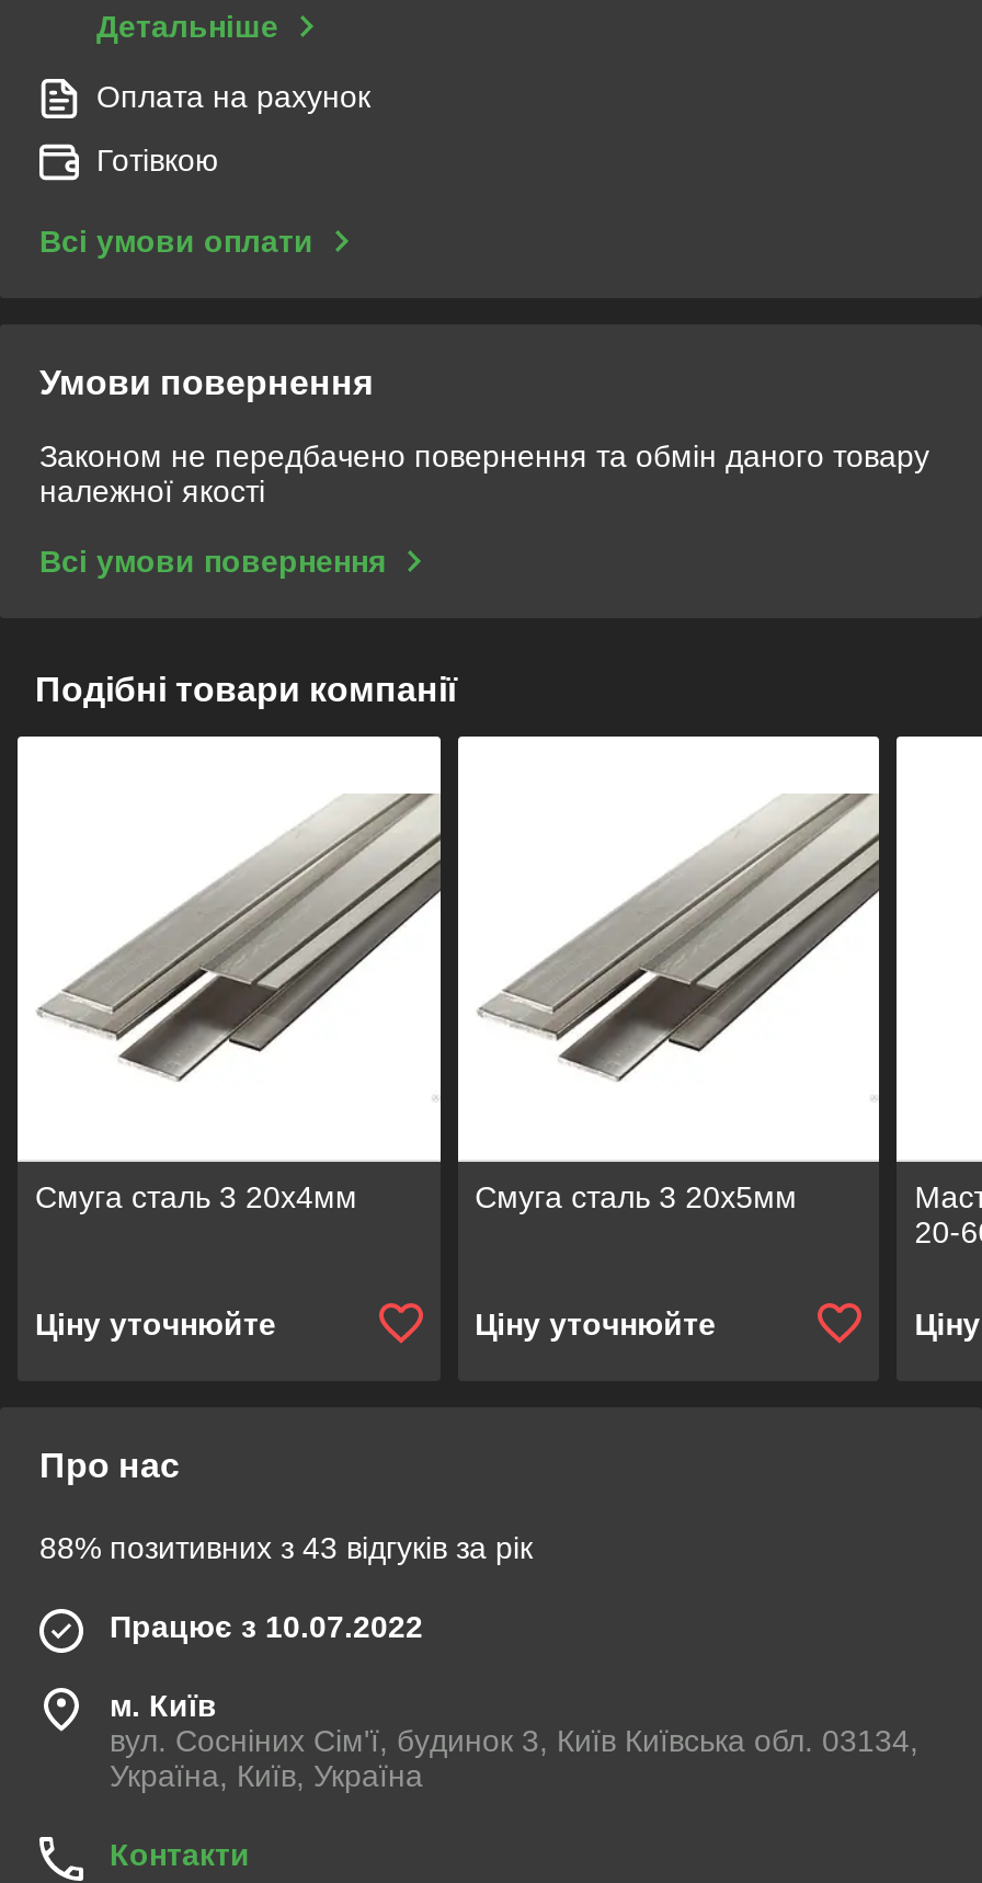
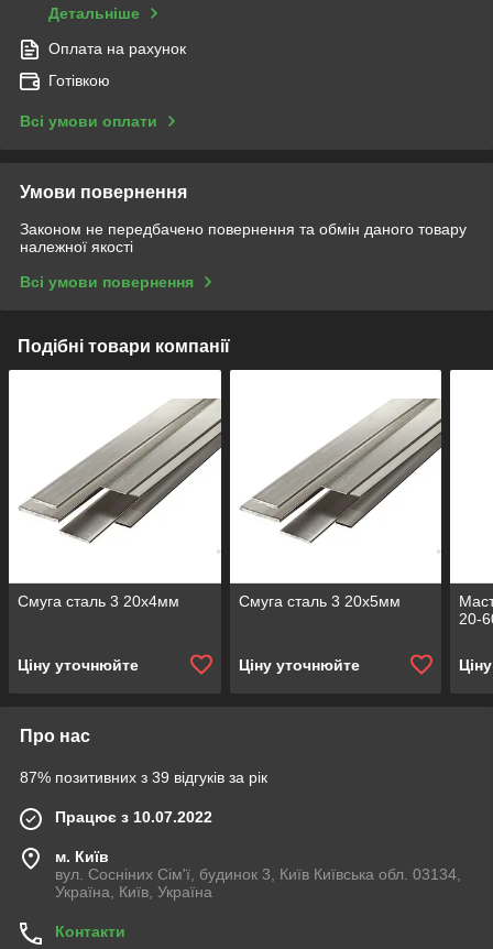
[39,1530,533,1565] 88% позитивних з 43 відгуків за рік -> [20,768,267,786] 87% позитивних з 39 відгуків за рік

